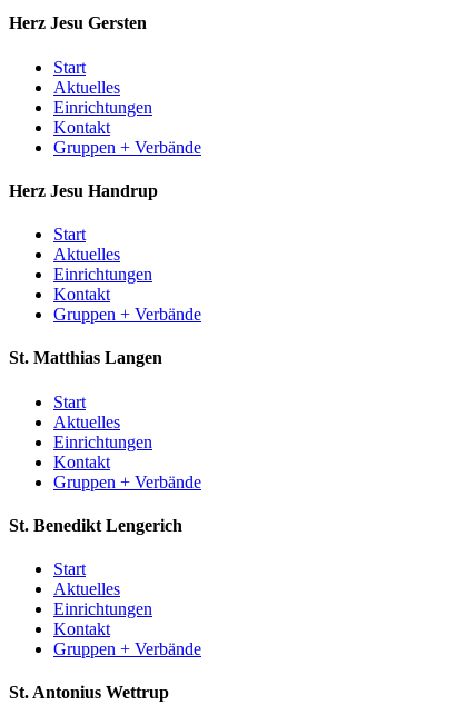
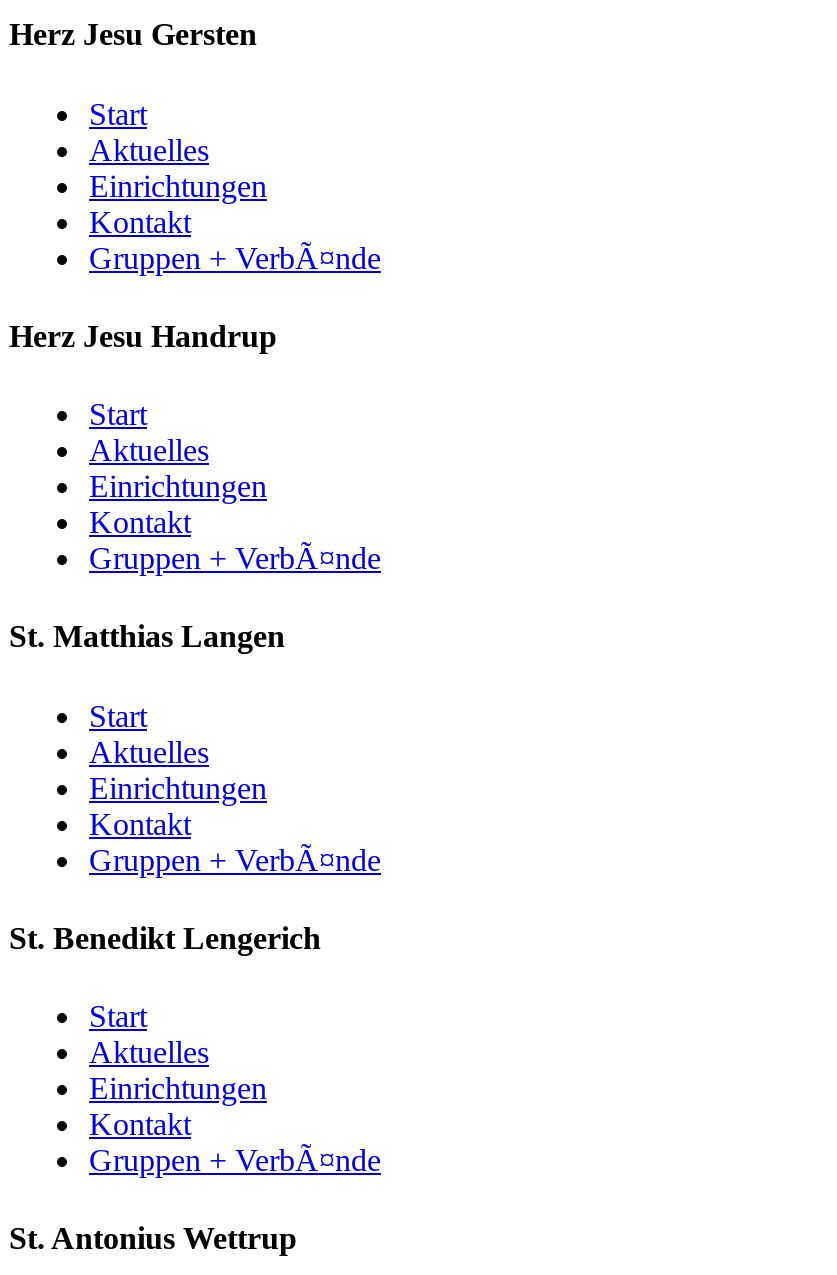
[53,137,201,156] Gruppen + Verbände -> [89,240,381,274] Gruppen + VerbÃ¤nde
[53,305,201,324] Gruppen + Verbände -> [89,541,381,575] Gruppen + VerbÃ¤nde
[53,472,201,491] Gruppen + Verbände -> [89,842,381,876] Gruppen + VerbÃ¤nde
[53,639,201,658] Gruppen + Verbände -> [89,1143,381,1177] Gruppen + VerbÃ¤nde

